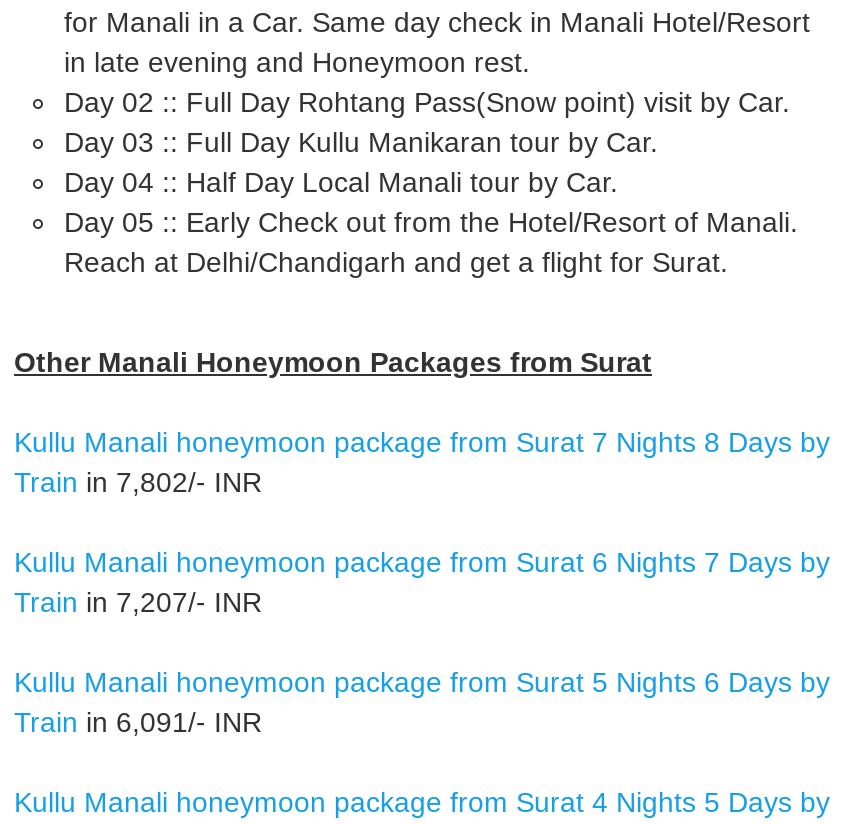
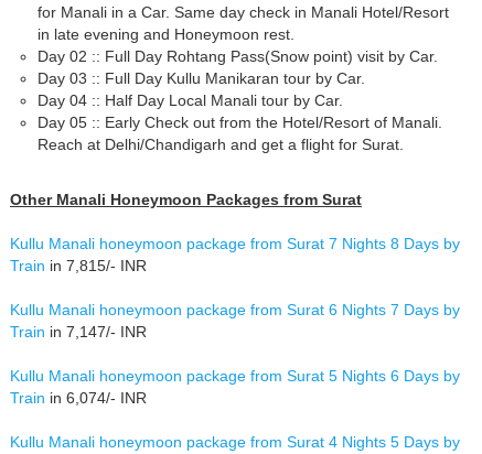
[14,466,262,498] Train in 7,802/- INR -> [10,257,147,274] Train in 7,815/- INR
[14,586,262,618] Train in 7,207/- INR -> [10,323,147,340] Train in 7,147/- INR
[14,706,262,738] Train in 6,091/- INR -> [10,389,147,407] Train in 6,074/- INR

